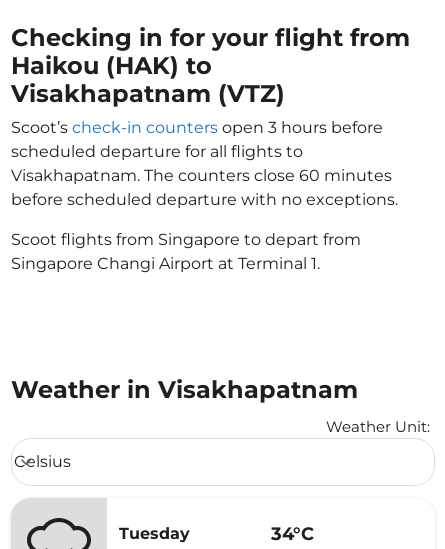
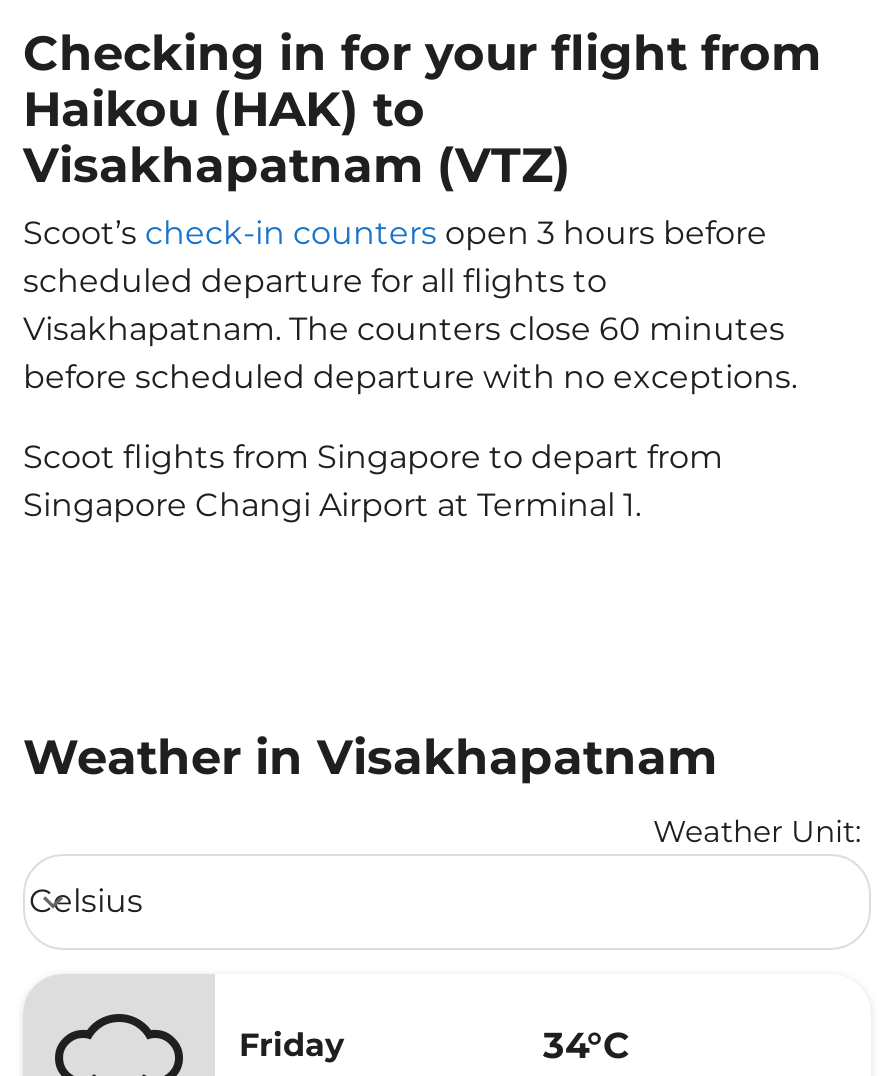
[119,524,190,543] Tuesday -> [239,1026,345,1064] Friday

